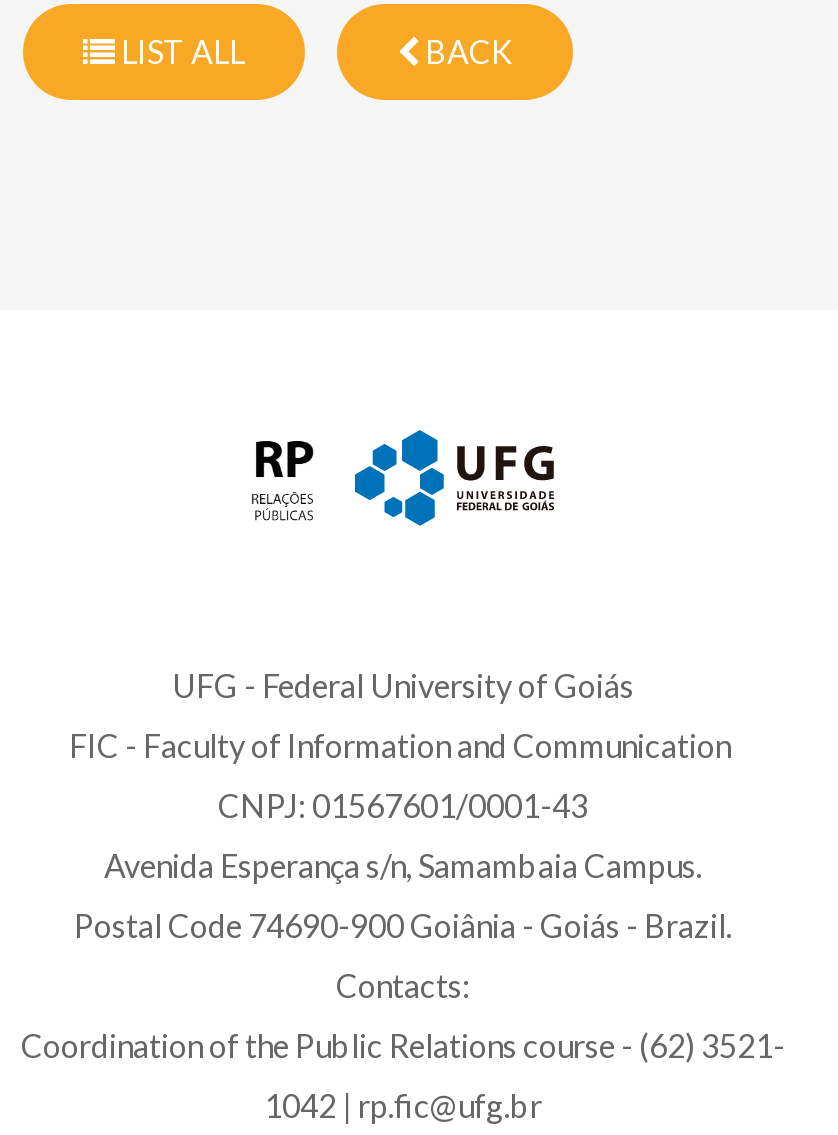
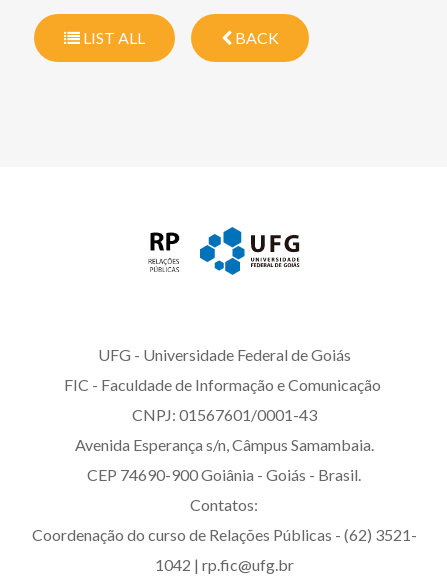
[172,666,634,704] UFG - Federal University of Goiás -> [97,345,350,364] UFG - Universidade Federal de Goiás
[69,726,737,764] FIC - Faculty of Information and Communication -> [64,375,384,394] FIC - Faculdade de Informação e Comunicação
[104,846,702,884] Avenida Esperança s/n, Samambaia Campus. -> [74,435,373,454] Avenida Esperança s/n, Câmpus Samambaia.
[74,906,732,944] Postal Code 74690-900 Goiânia - Goiás - Brazil. -> [87,465,361,484] CEP 74690-900 Goiânia - Goiás - Brasil.
[336,966,470,1004] Contacts: -> [190,495,258,514] Contatos:
[21,1026,785,1064] Coordination of the Public Relations course - (62) 3521- -> [31,525,416,544] Coordenação do curso de Relações Públicas - (62) 3521-

